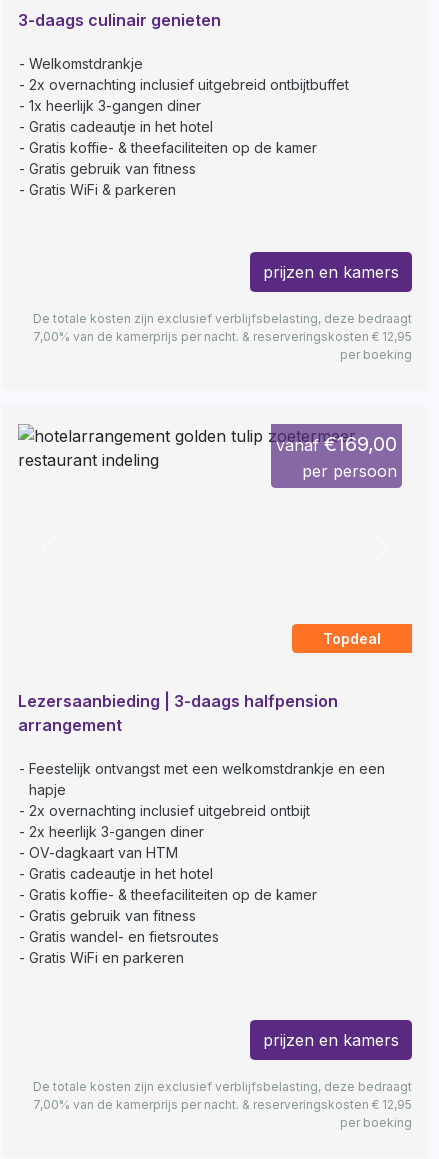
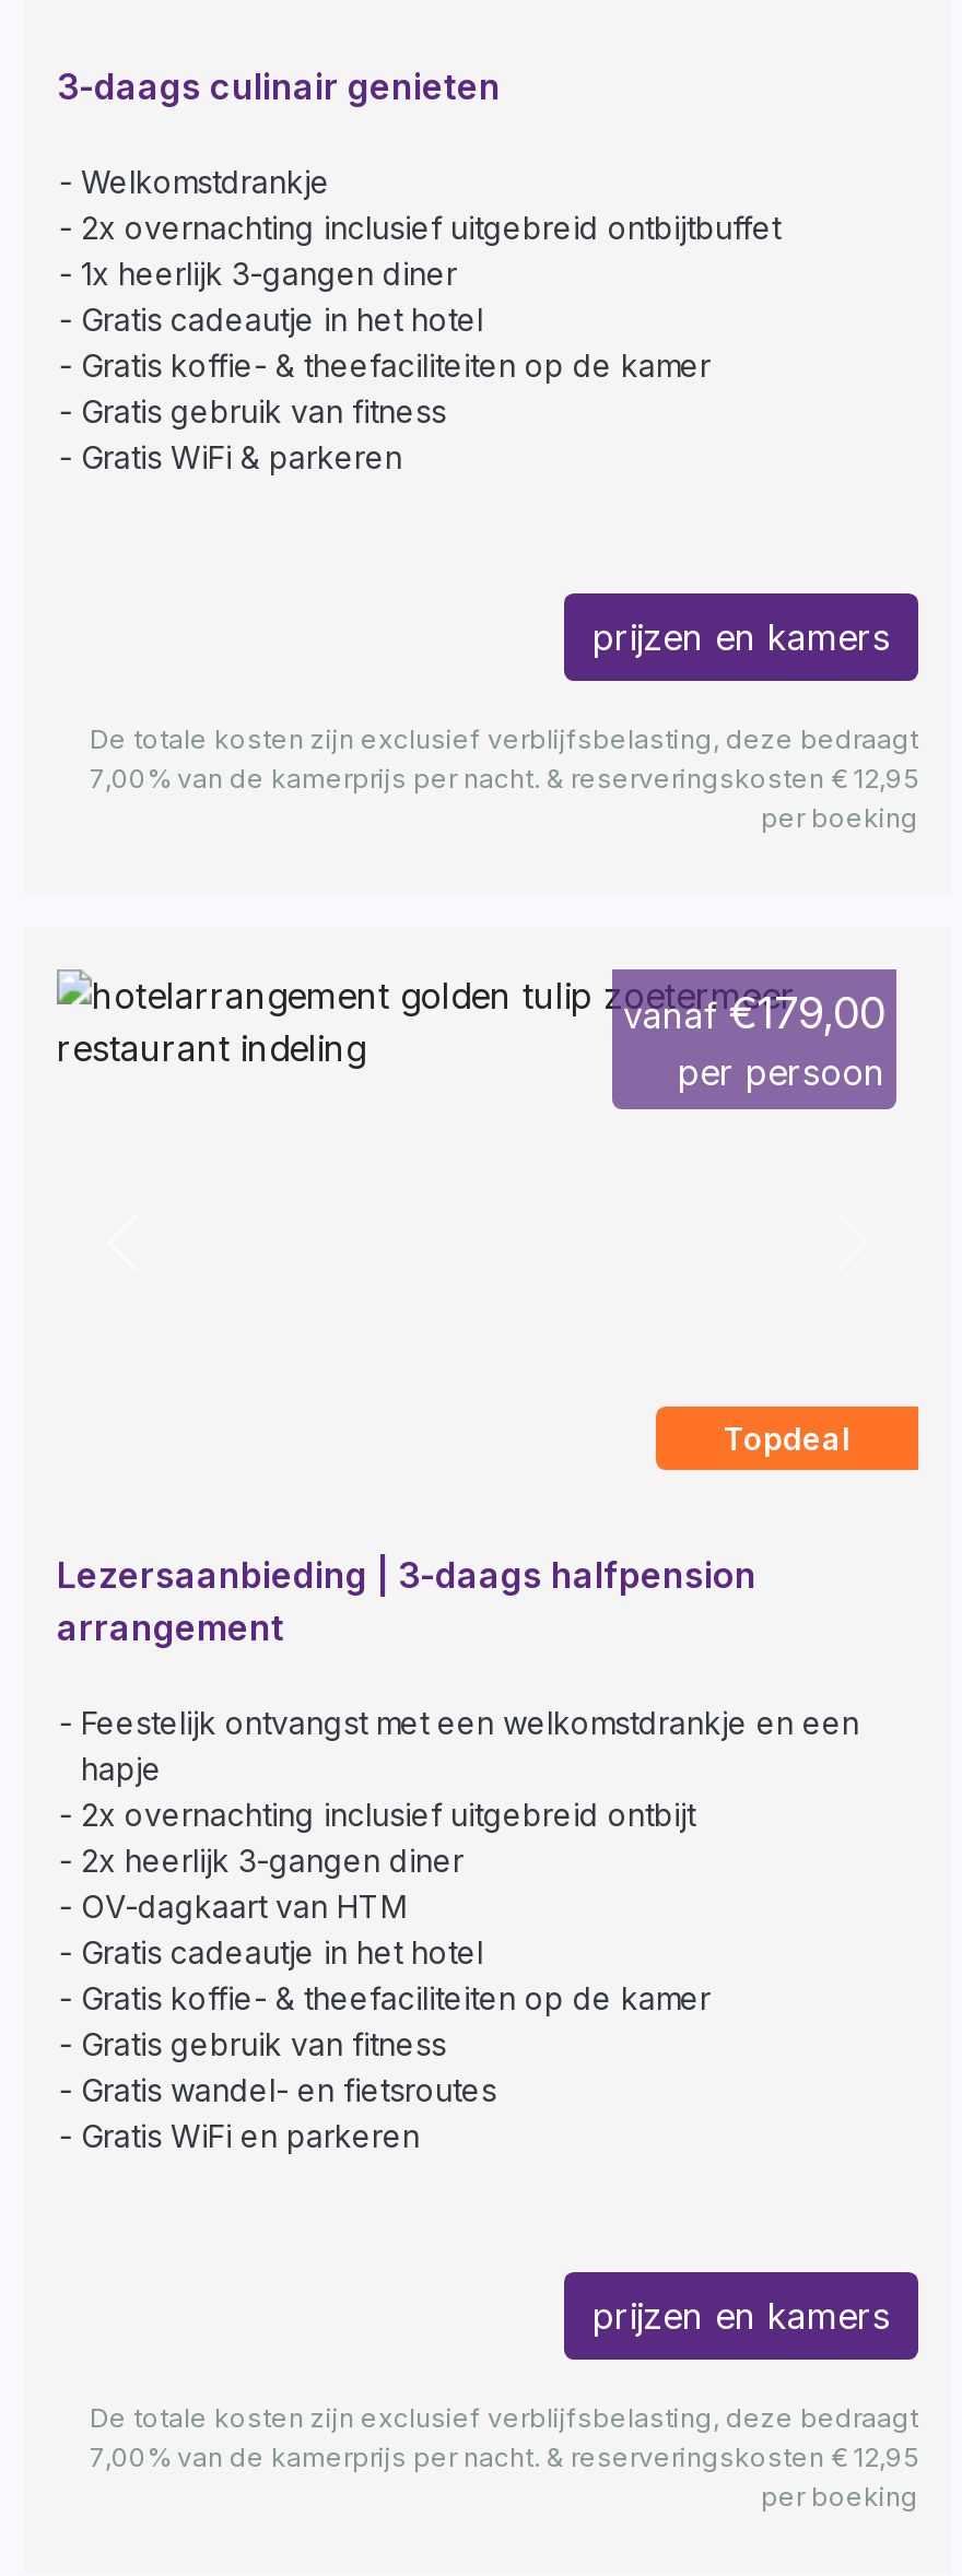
[276,432,397,456] vanaf €169,00 -> [623,986,885,1039] vanaf €179,00

